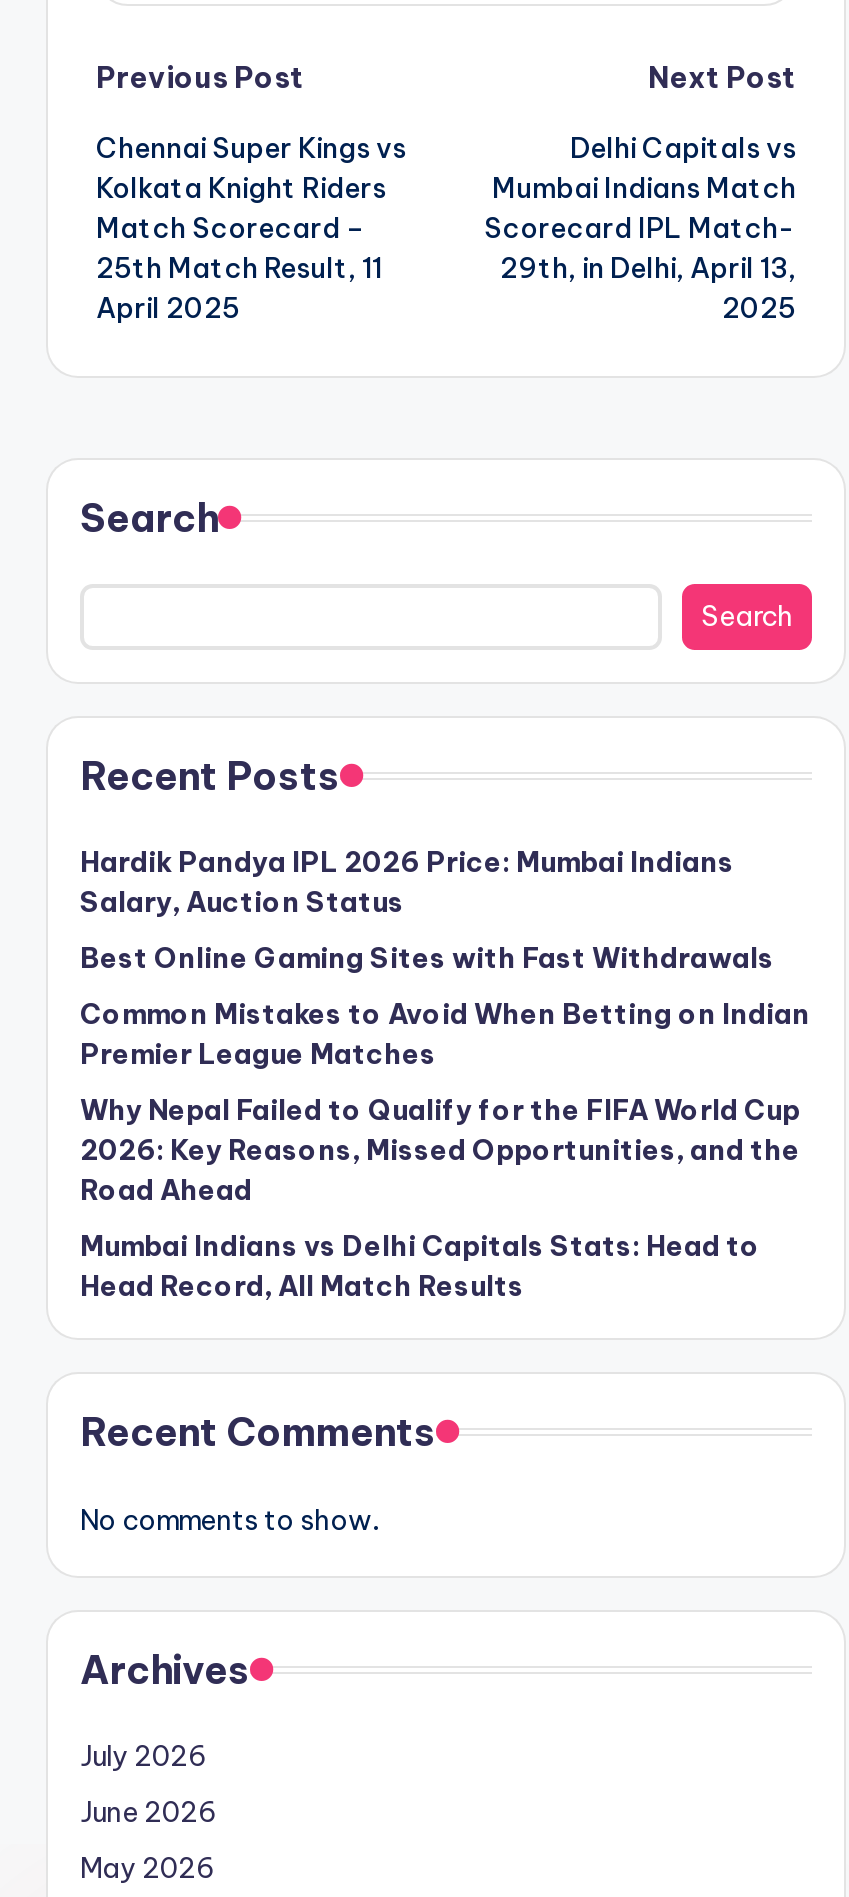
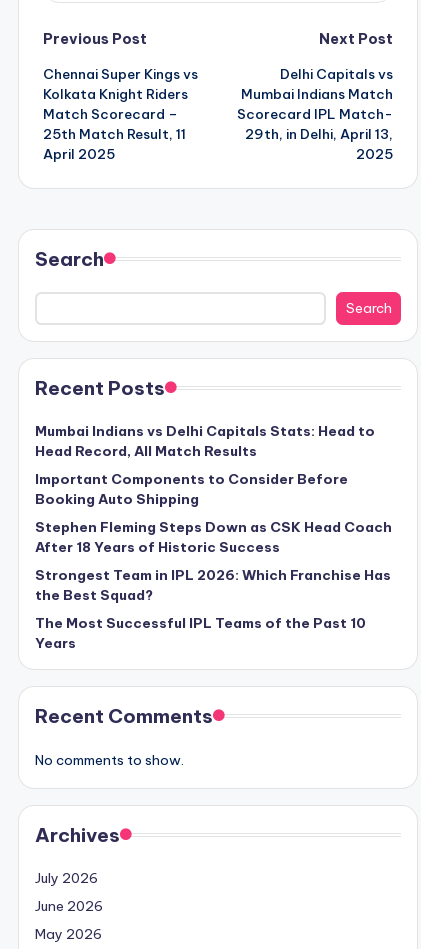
[80,845,810,1209] Hardik Pandya IPL 2026 Price: Mumbai Indians | Salary, Auction Status | Best Online Gaming Sites with Fast Withdrawals | Common Mistakes to Avoid When Betting on Indian | Premier League Matches | Why Nepal Failed to Qualify for the FIFA World Cup | 2026: Key Reasons, Missed Opportunities, and the | Road Ahead -> none
moved [80,1229,760,1305] -> [35,422,375,460]: Mumbai Indians vs Delhi Capitals Stats: Head to | Head Record, All Match Results
none -> [35,470,392,652] Important Components to Consider Before | Booking Auto Shipping | Stephen Fleming Steps Down as CSK Head Coach | After 18 Years of Historic Success | Strongest Team in IPL 2026: Which Franchise Has | the Best Squad? | The Most Successful IPL Teams of the Past 10 | Years

